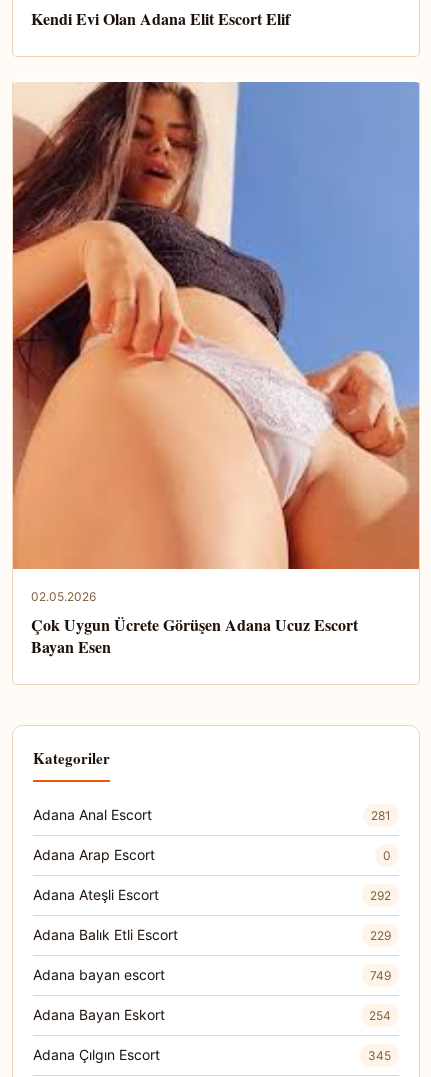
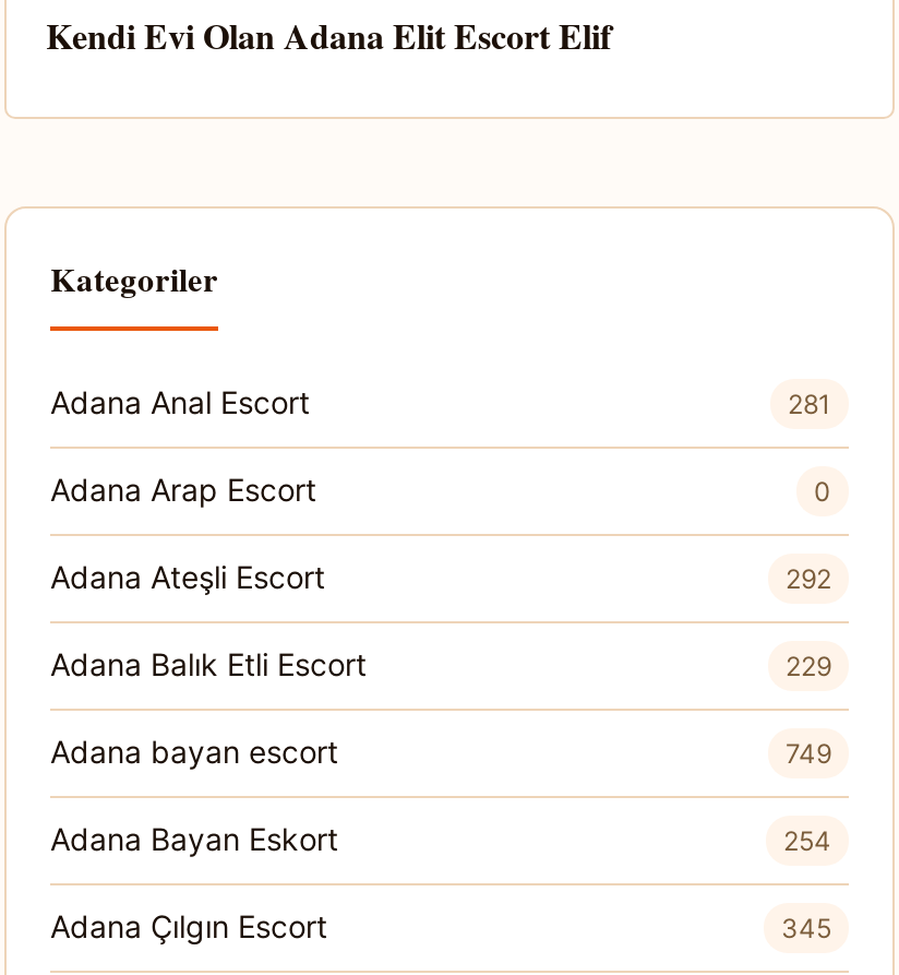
[12,81,420,658] [image] | 02.05.2026 | Çok Uygun Ücrete Görüşen Adana Ucuz Escort | Bayan Esen -> none

